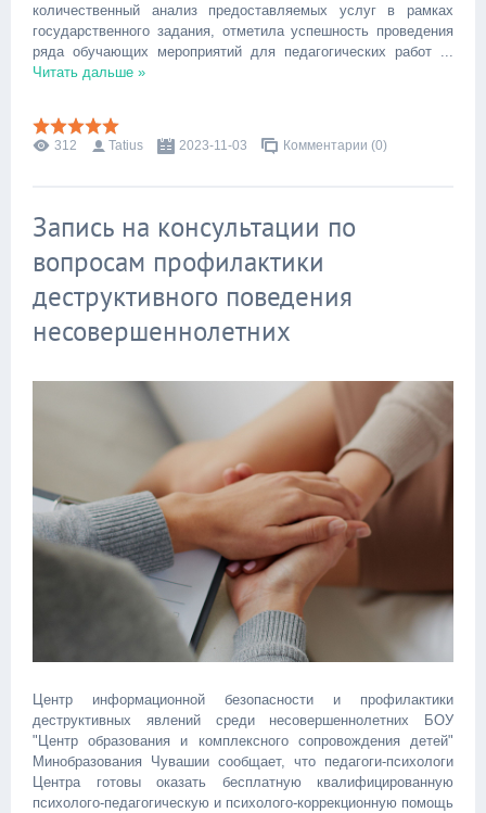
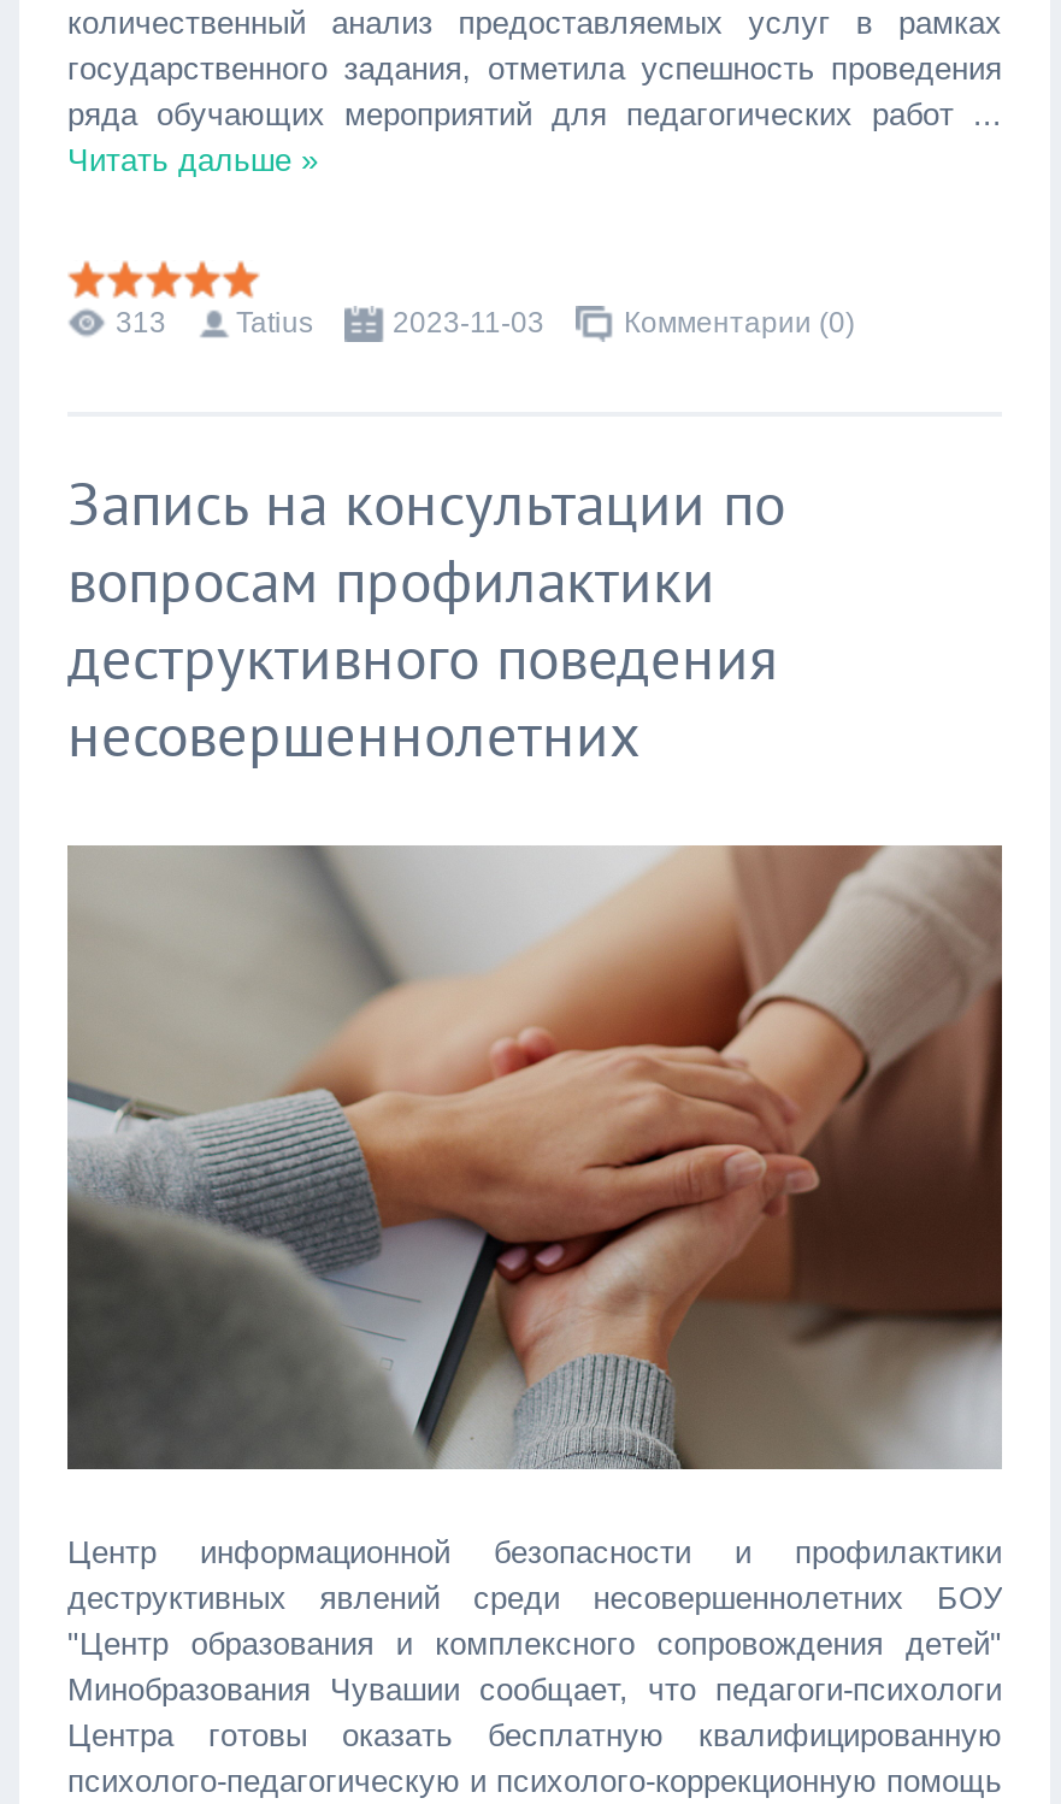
[54,138,77,153] 312 -> [116,306,166,340] 313

